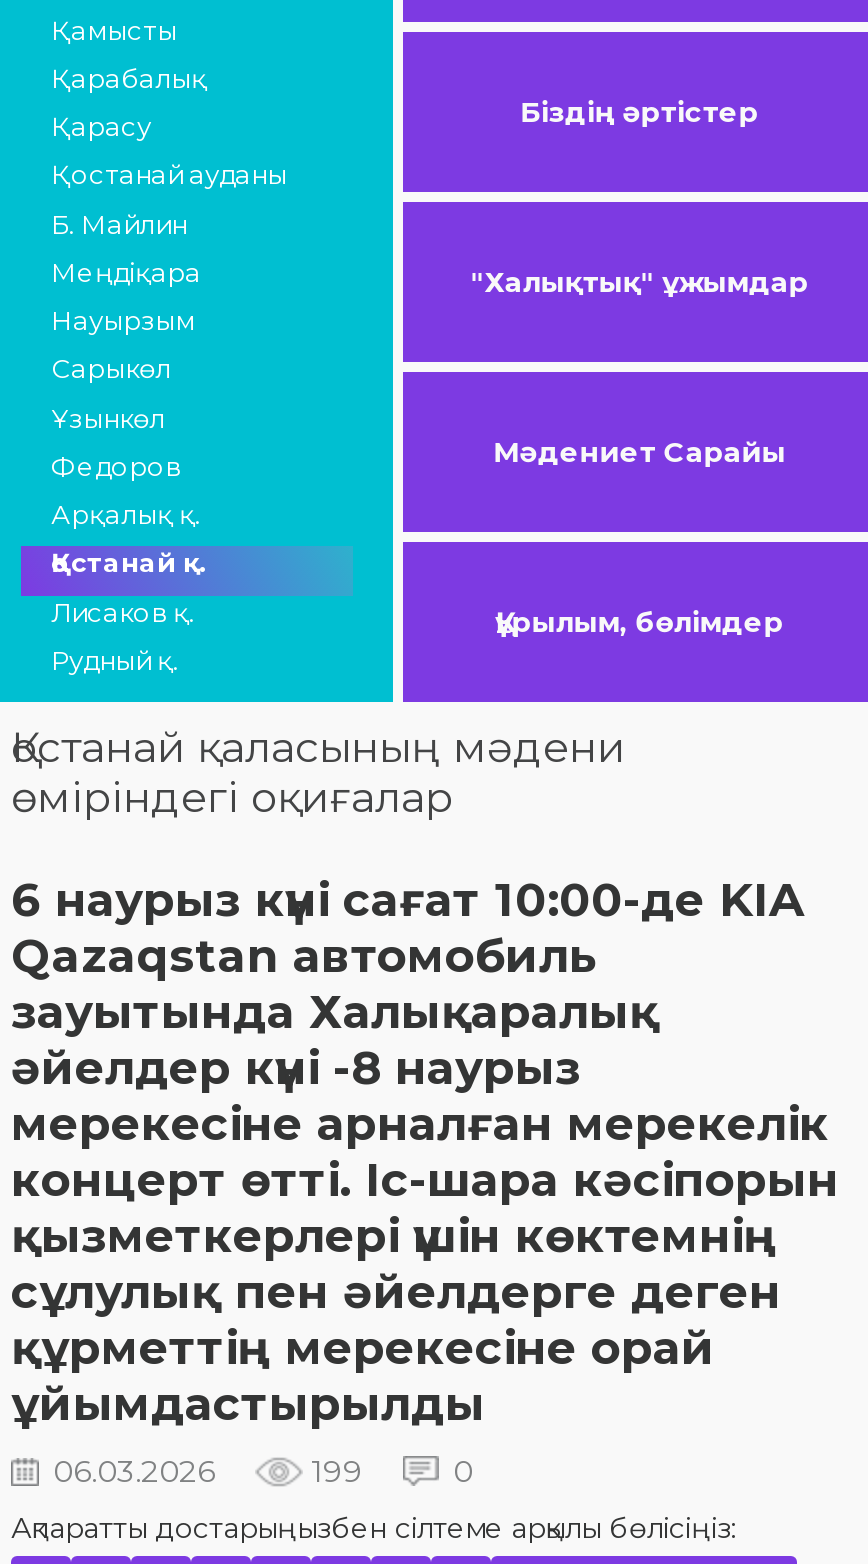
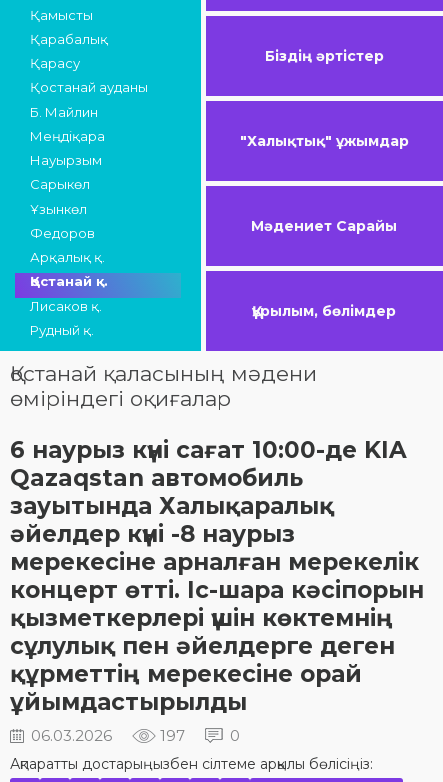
[311,1452,363,1490] 199 -> [160,726,185,745] 197

